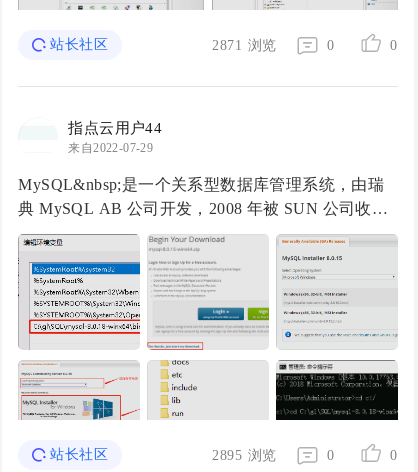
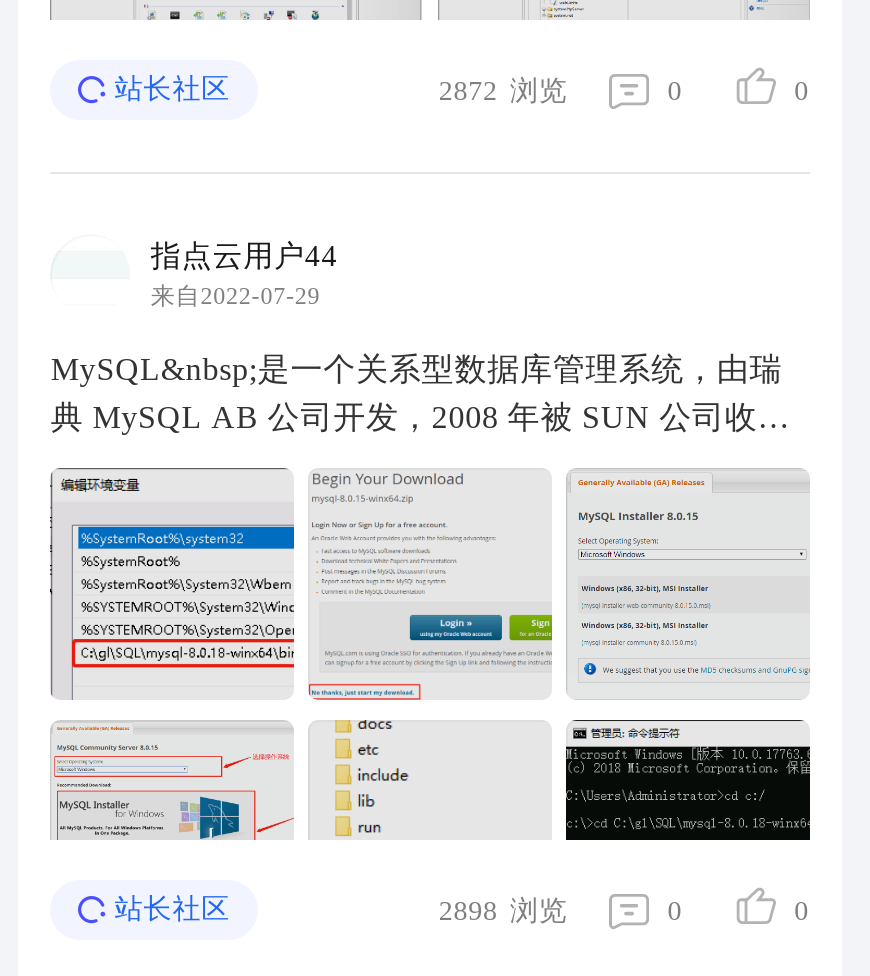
[212,37,277,52] 2871 浏览 -> [439,75,568,105] 2872 浏览
[212,447,277,462] 2895 浏览 -> [439,895,568,925] 2898 浏览

